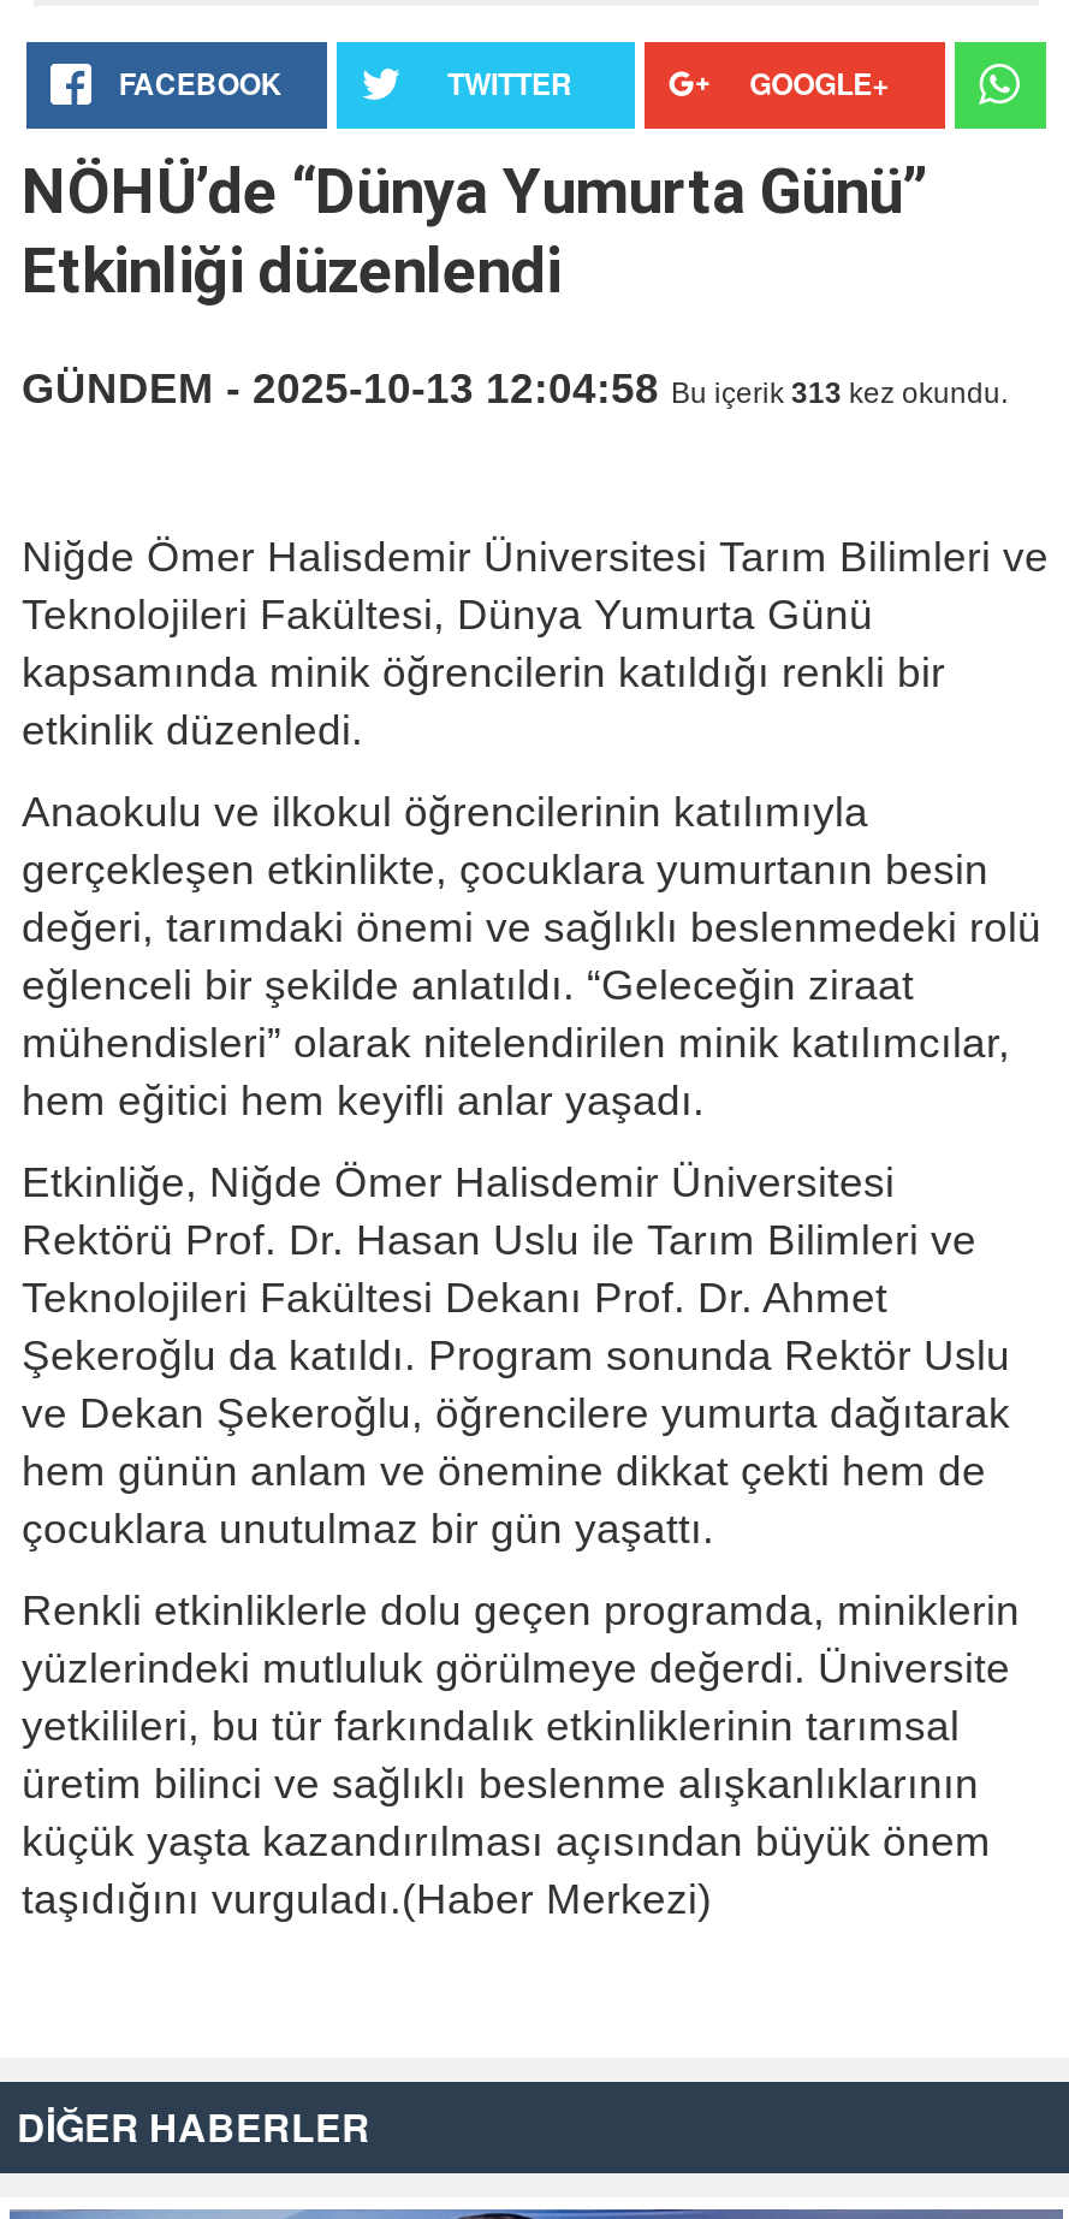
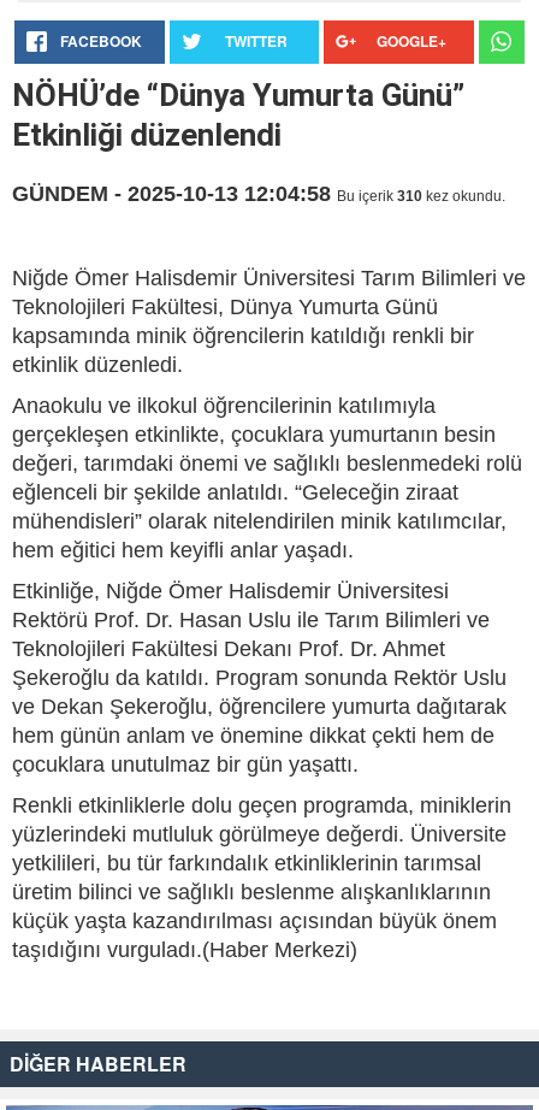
[22,364,1008,412] GÜNDEM - 2025-10-13 12:04:58 Bu içerik 313 kez okundu. -> [12,181,505,206] GÜNDEM - 2025-10-13 12:04:58 Bu içerik 310 kez okundu.

